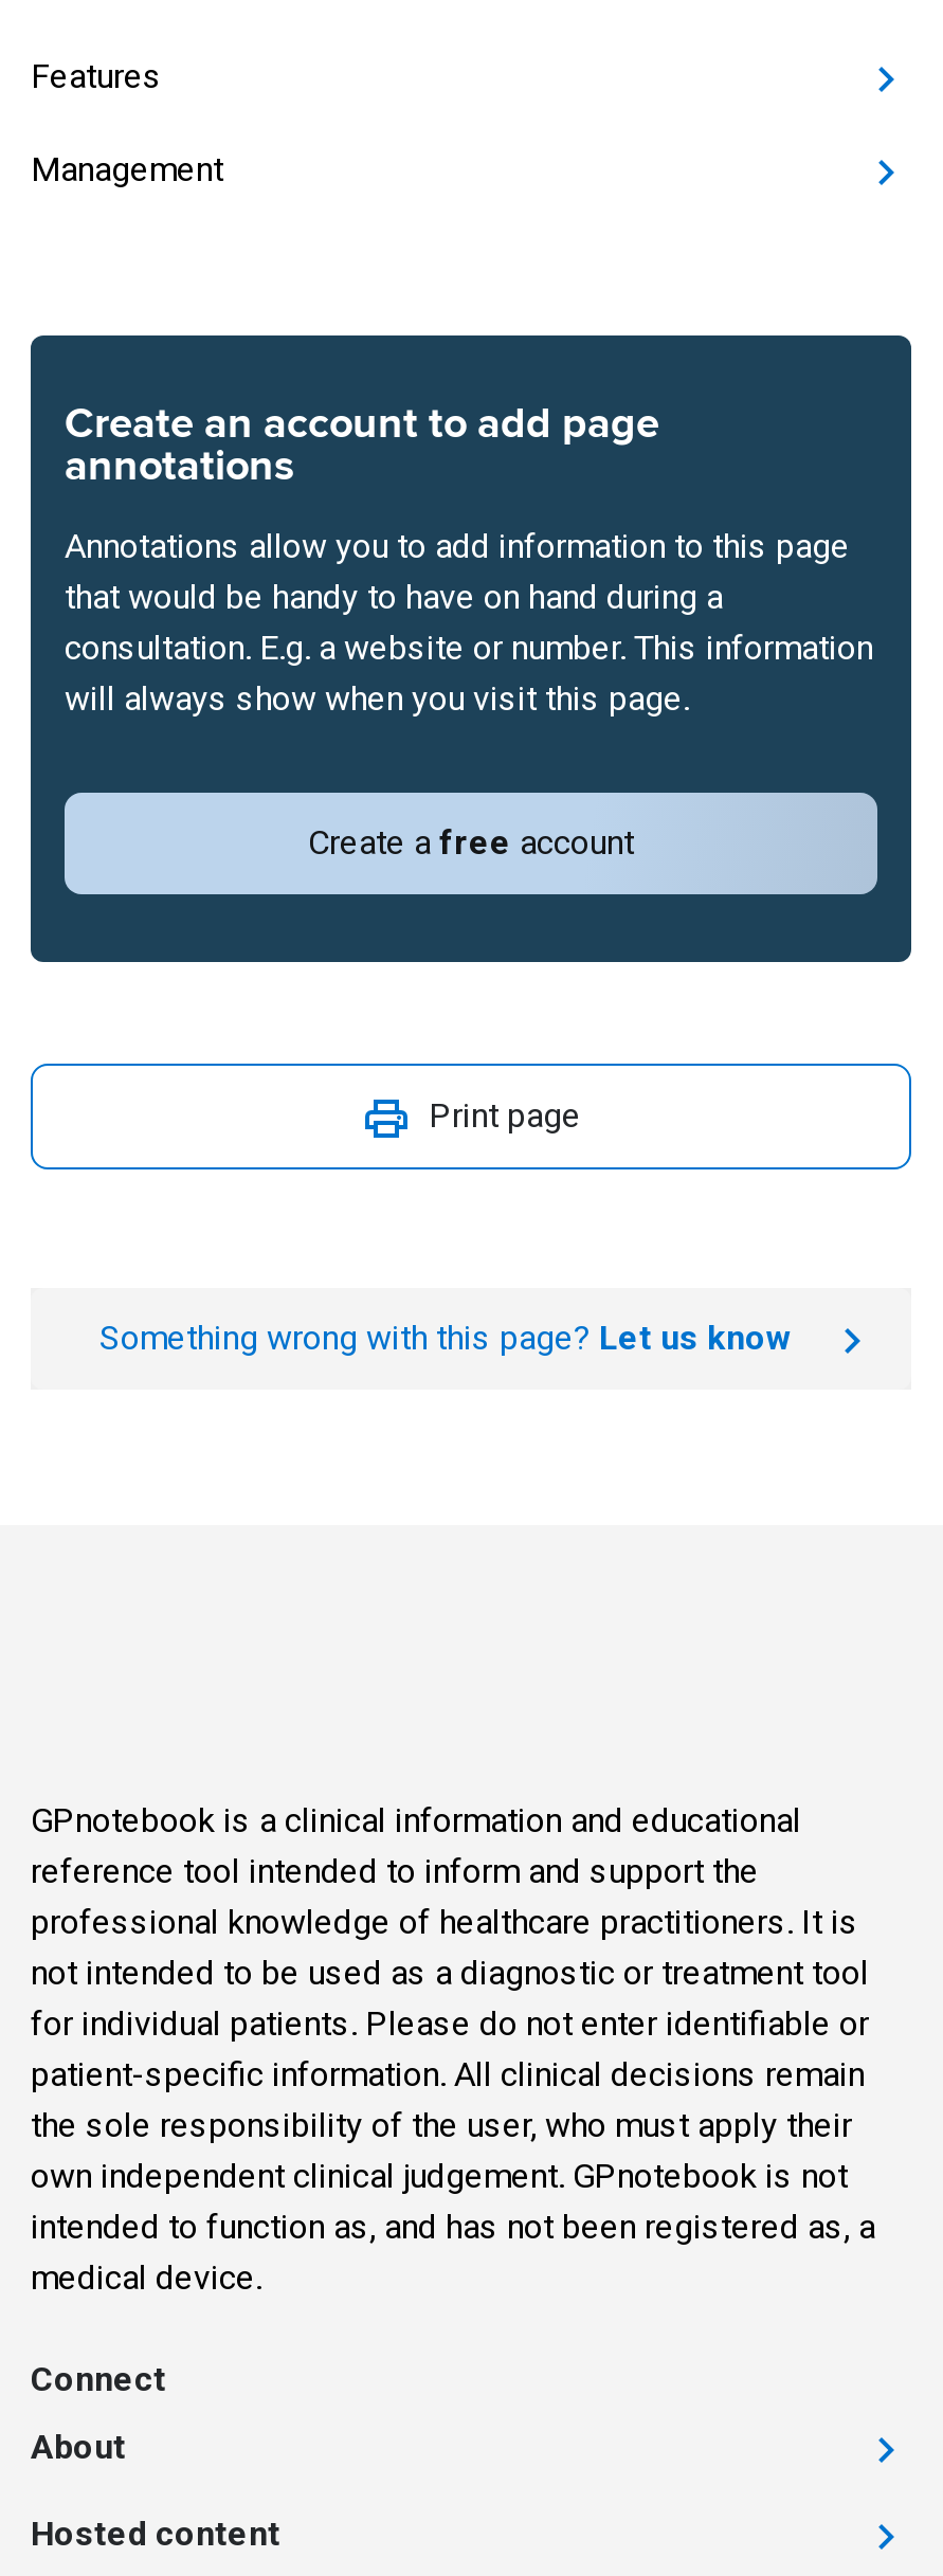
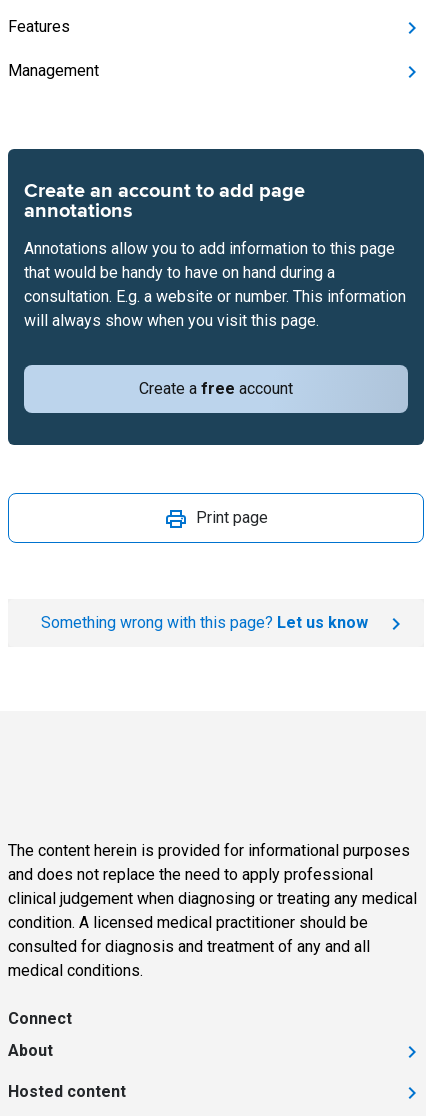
[31,1800,875,2298] GPnotebook is a clinical information and educational | reference tool intended to inform and support the | professional knowledge of healthcare practitioners. It is | not intended to be used as a diagnostic or treatment tool | for individual patients. Please do not enter identifiable or | patient-specific information. All clinical decisions remain | the sole responsibility of the user, who must apply their | own independent clinical judgement. GPnotebook is not | intended to function as, and has not been registered as, a | medical device. -> [8,841,417,980] The content herein is provided for informational purposes | and does not replace the need to apply professional | clinical judgement when diagnosing or treating any medical | condition. A licensed medical practitioner should be | consulted for diagnosis and treatment of any and all | medical conditions.

